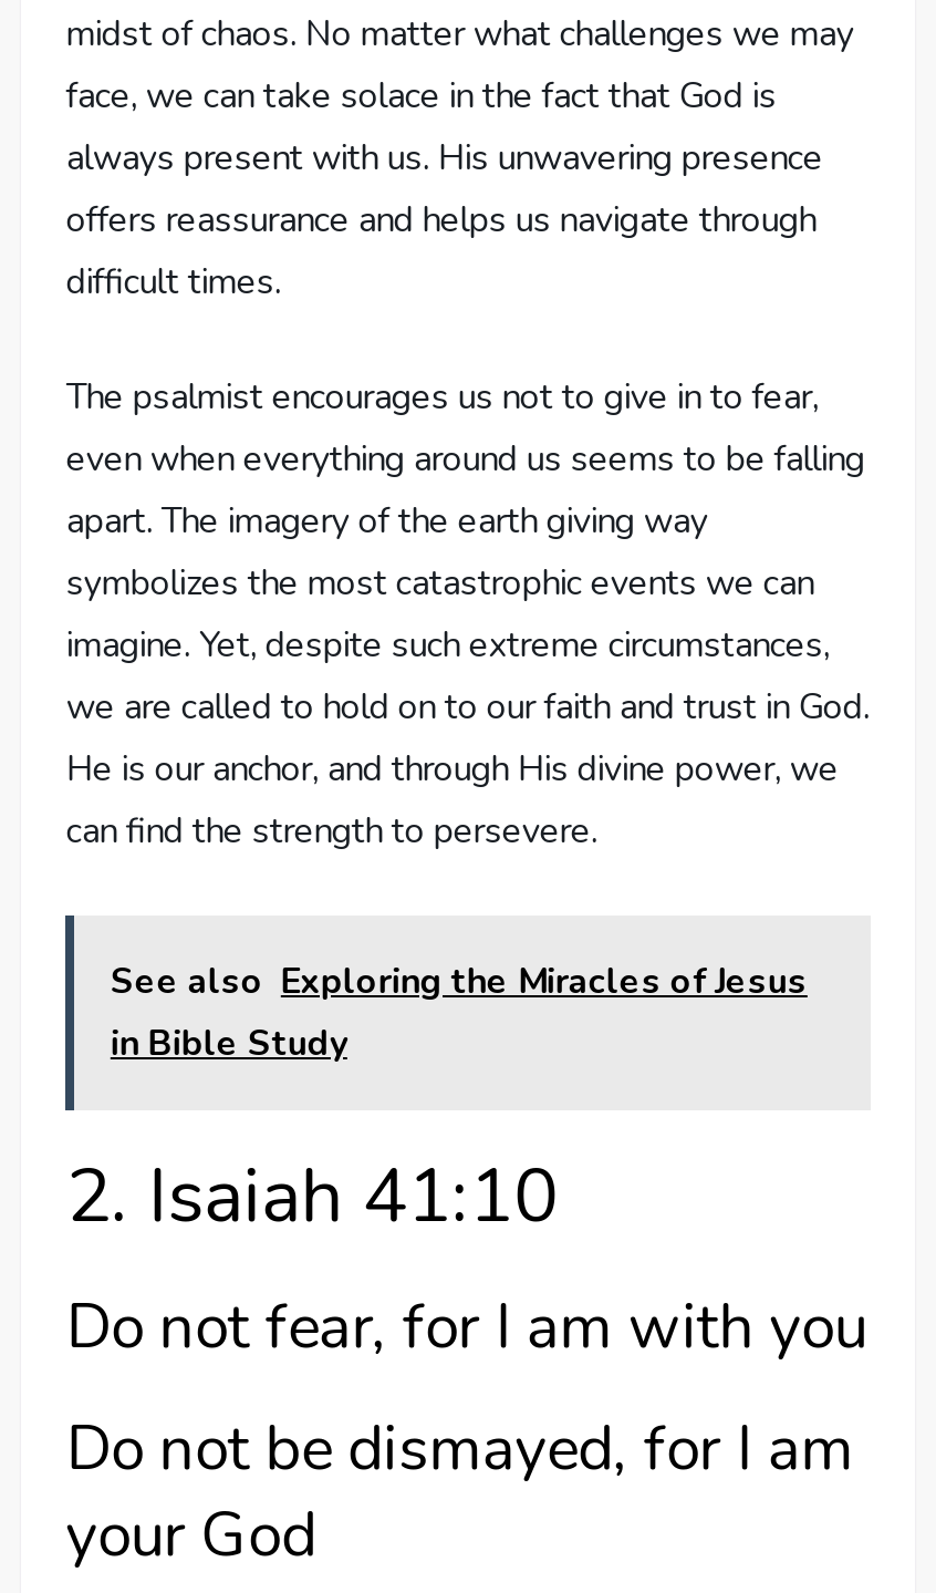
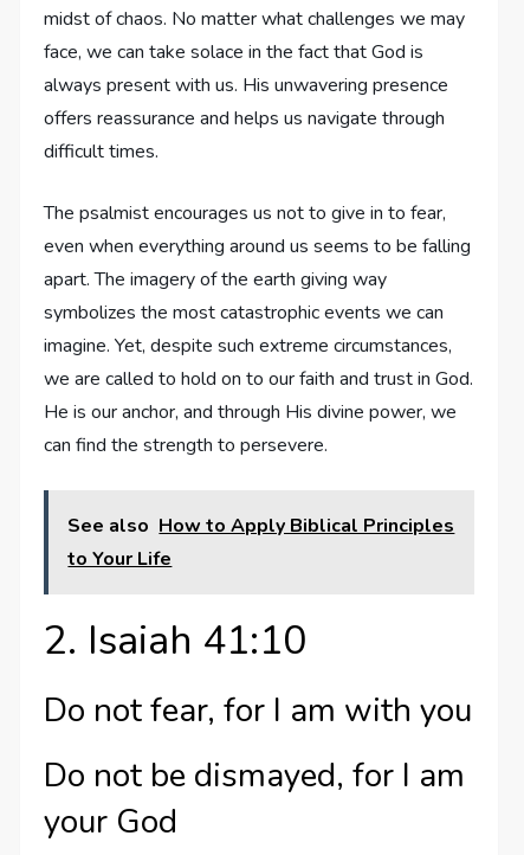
[110,958,807,1068] See also Exploring the Miracles of Jesus | in Bible Study -> [68,512,455,571] See also How to Apply Biblical Principles | to Your Life

